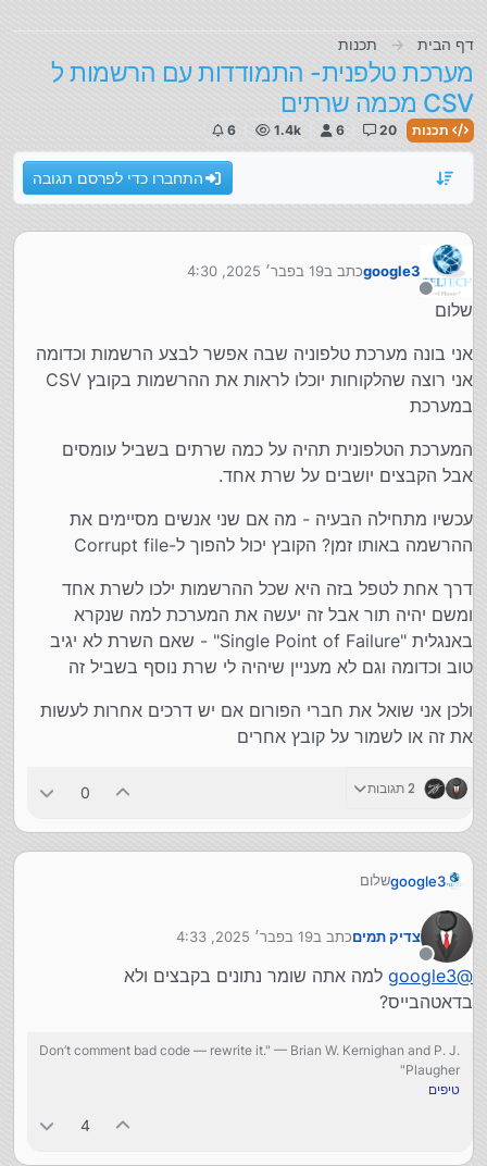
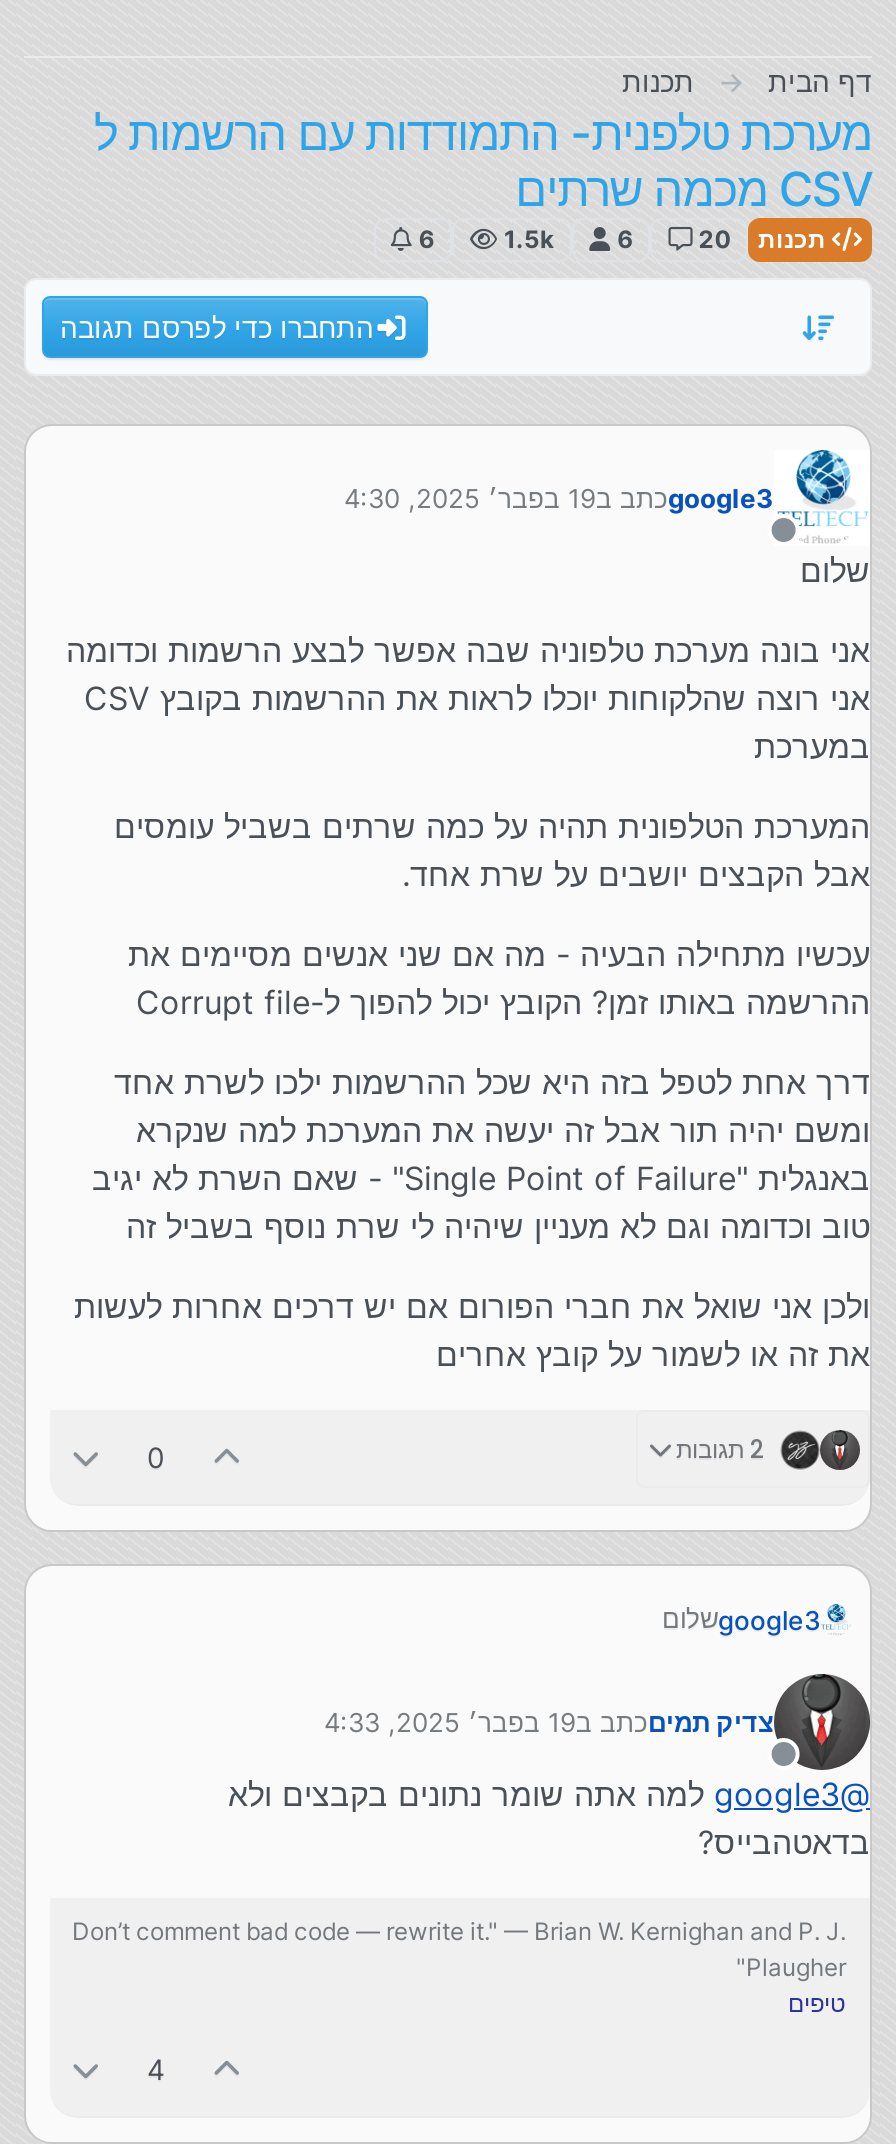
[274,122,301,138] 1.4k -> [504,224,554,254] 1.5k

